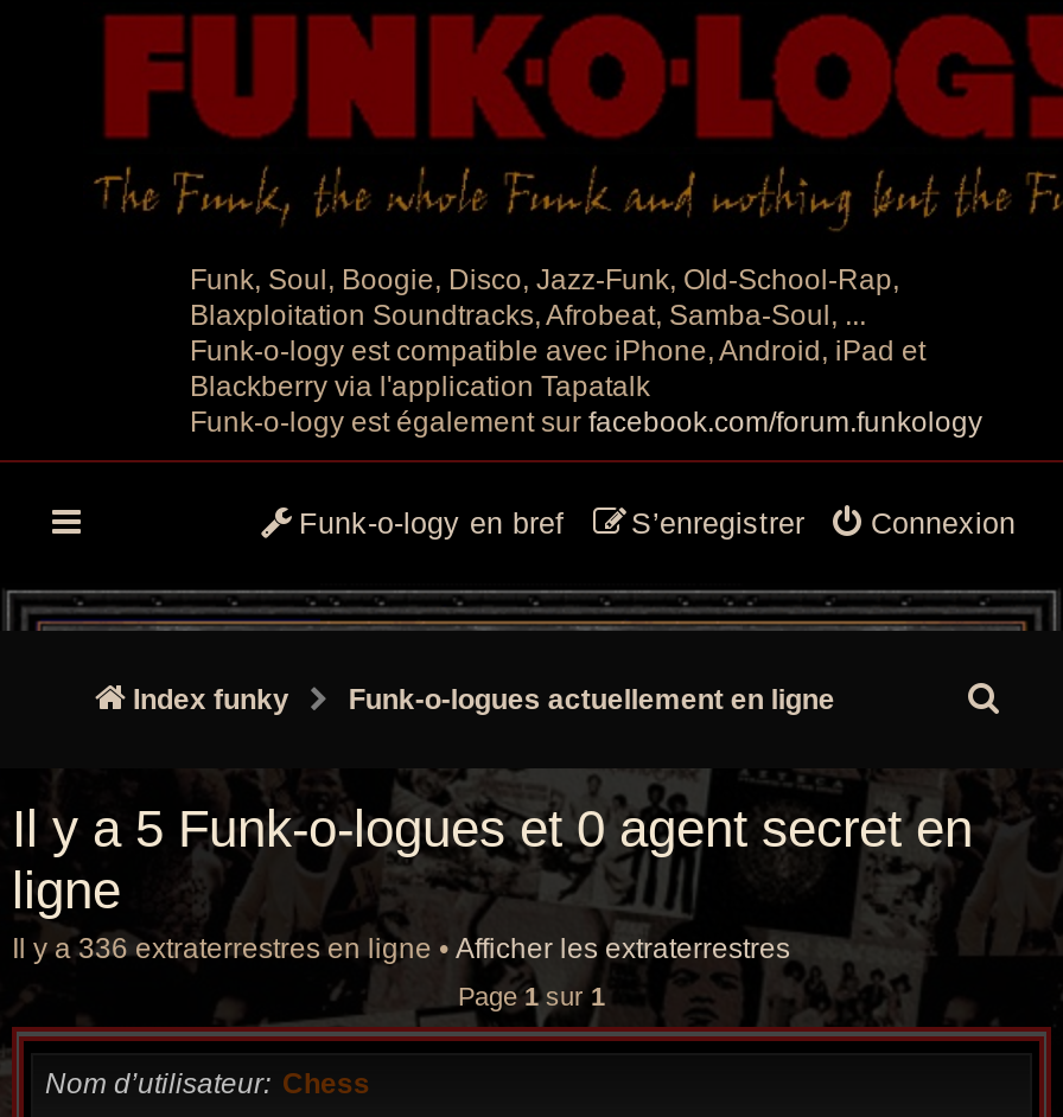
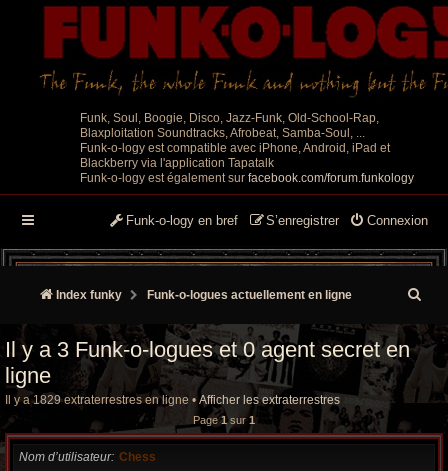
[12,798,973,857] Il y a 5 Funk-o-logues et 0 agent secret en -> [5,336,410,361] Il y a 3 Funk-o-logues et 0 agent secret en
[12,932,790,965] Il y a 336 extraterrestres en ligne • Afficher les extraterrestres -> [5,393,340,407] Il y a 1829 extraterrestres en ligne • Afficher les extraterrestres

